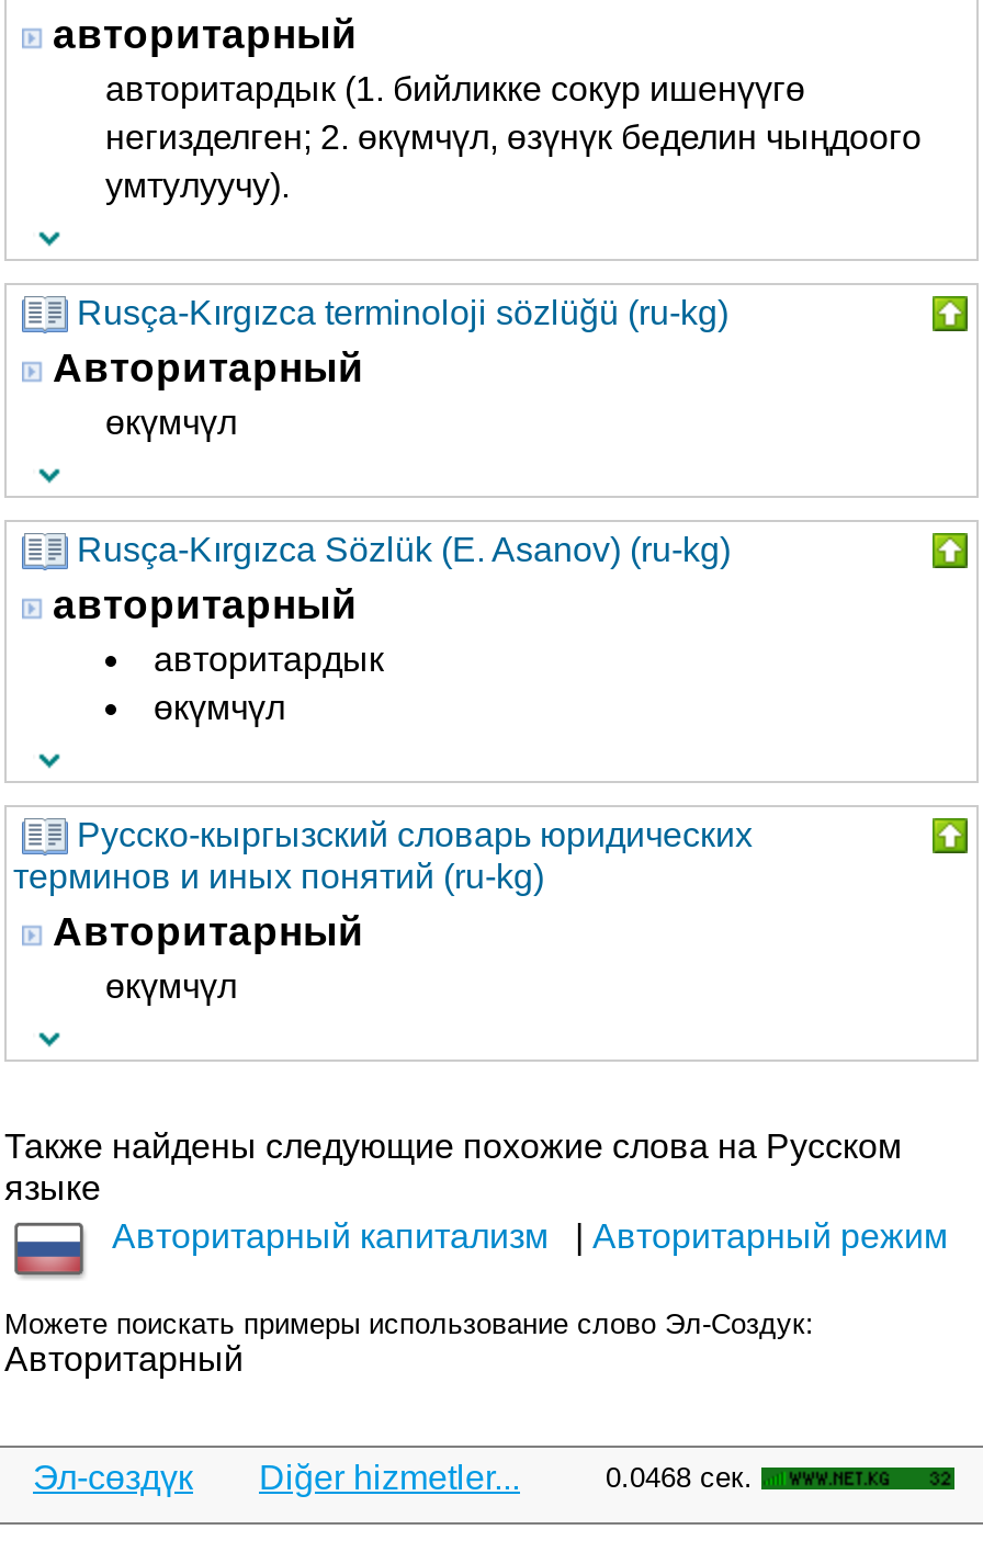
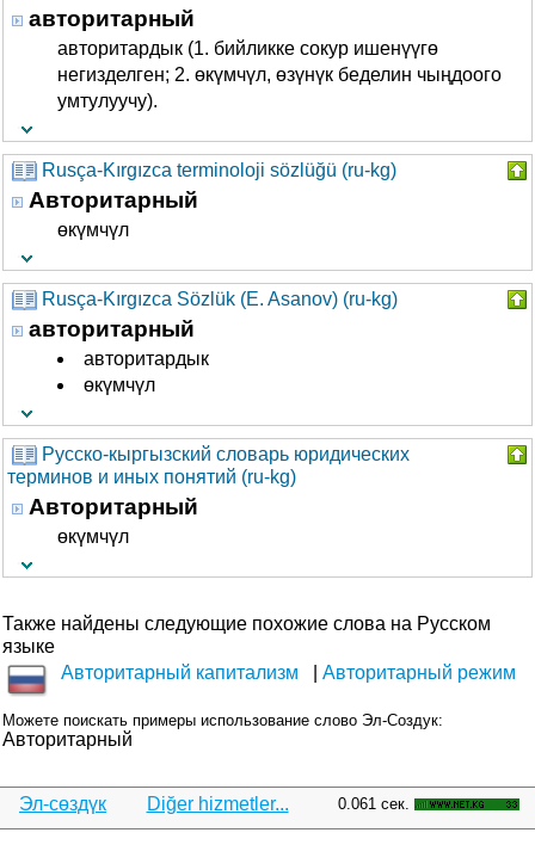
[606,1461,753,1494] 0.0468 сек. -> [338,795,410,813] 0.061 сек.

